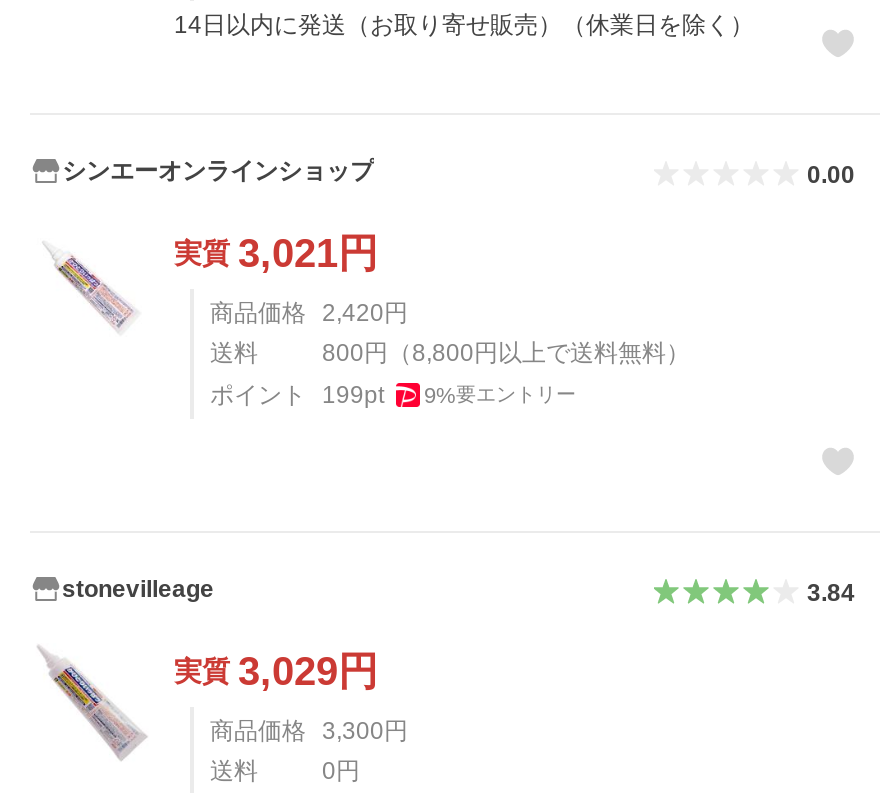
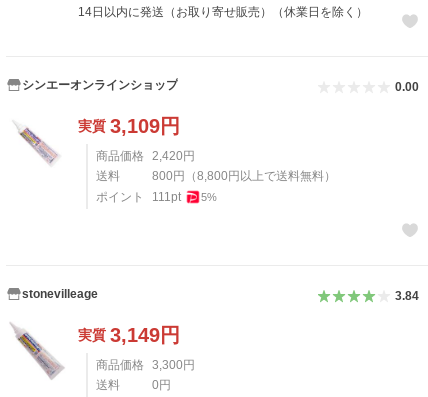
[174,230,378,274] 実質3,021円 -> [78,115,180,137] 実質3,109円
[210,380,576,408] ポイント 199pt | 9%要エントリー -> [96,190,217,204] ポイント 111pt | 5%
[174,648,378,692] 実質3,029円 -> [78,324,180,346] 実質3,149円

